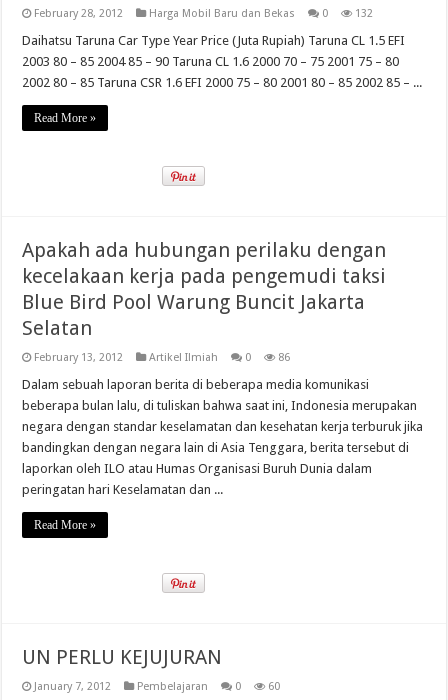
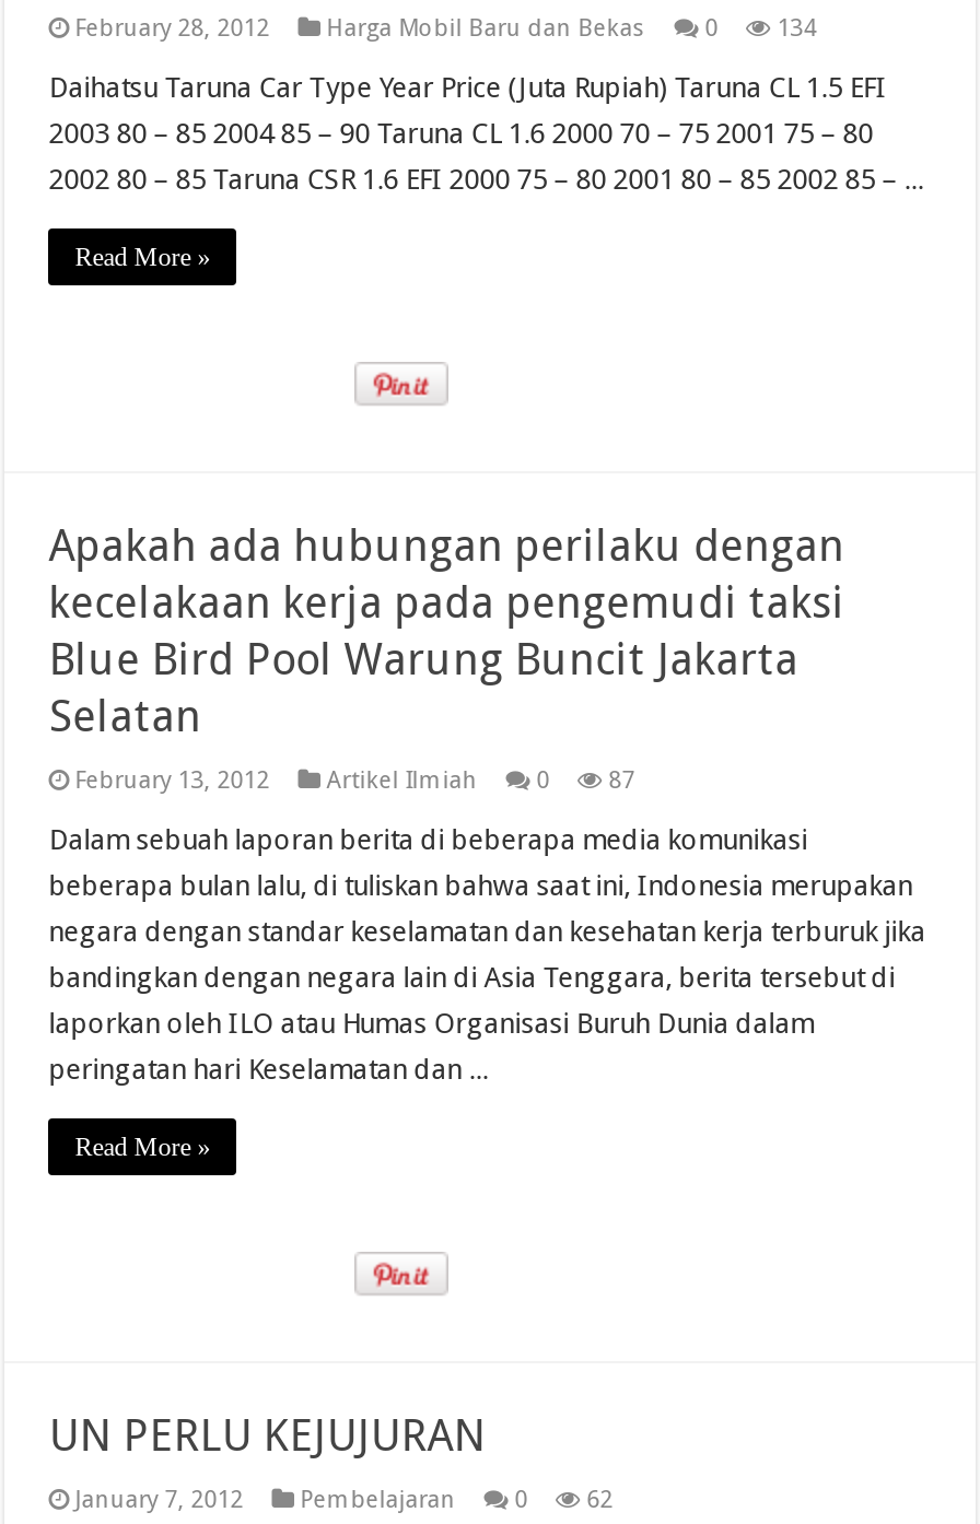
[355,7,373,20] 132 -> [777,14,816,42] 134
[278,351,290,364] 86 -> [609,766,635,795] 87
[268,680,280,693] 60 -> [587,1486,613,1514] 62

